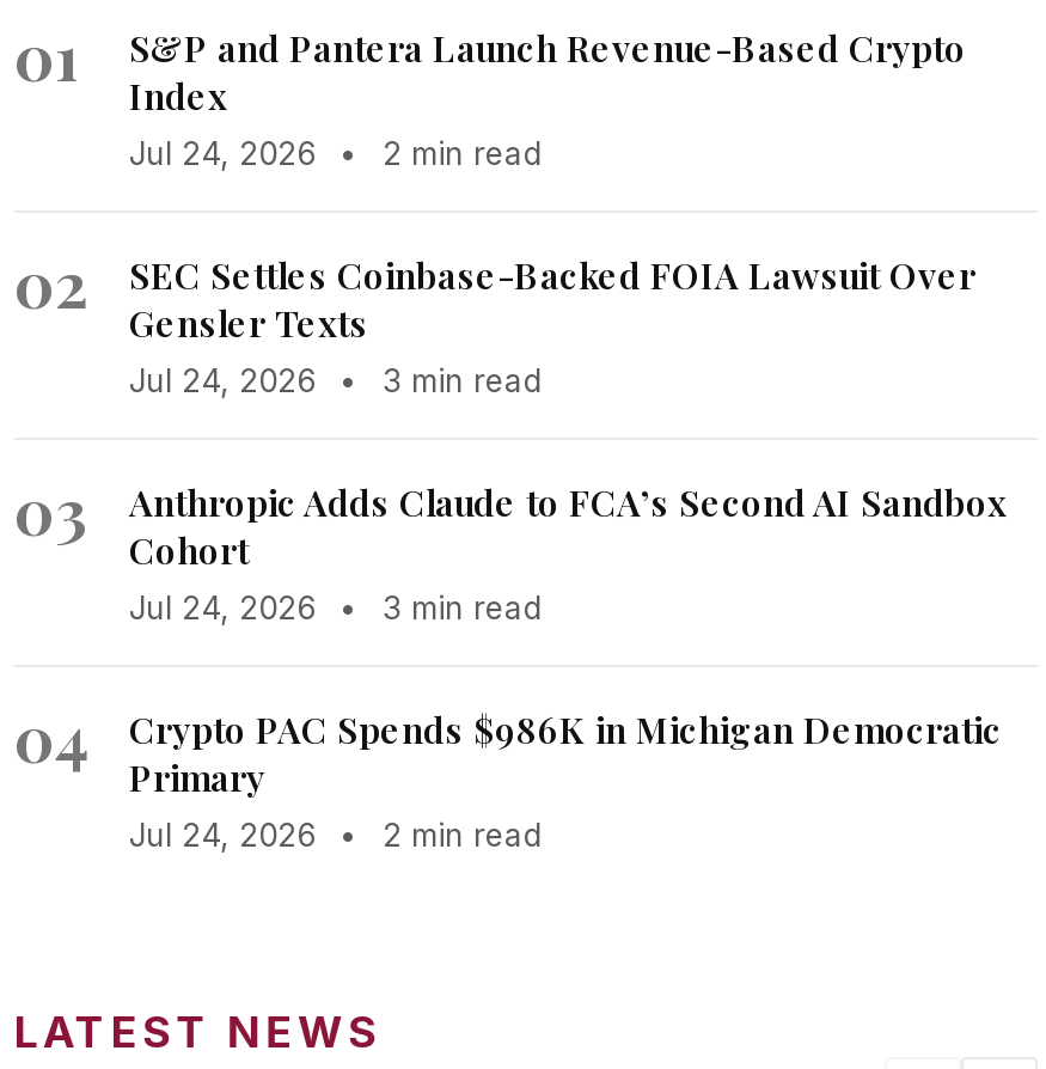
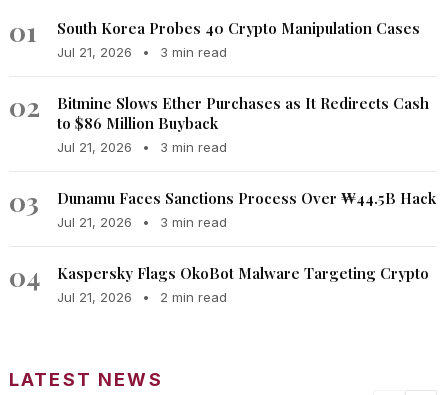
[129,25,966,173] S&P and Pantera Launch Revenue-Based Crypto | Index | Jul 24, 2026 • 2 min read -> [57,18,420,60] South Korea Probes 40 Crypto Manipulation Cases | Jul 21, 2026 • 3 min read
[129,252,975,400] SEC Settles Coinbase-Backed FOIA Lawsuit Over | Gensler Texts | Jul 24, 2026 • 3 min read -> [57,93,429,155] Bitmine Slows Ether Purchases as It Redirects Cash | to $86 Million Buyback | Jul 21, 2026 • 3 min read
[129,479,1007,628] Anthropic Adds Claude to FCA’s Second AI Sandbox | Cohort | Jul 24, 2026 • 3 min read -> [57,188,436,230] Dunamu Faces Sanctions Process Over ₩44.5B Hack | Jul 21, 2026 • 3 min read
[129,706,1002,855] Crypto PAC Spends $986K in Michigan Democratic | Primary | Jul 24, 2026 • 2 min read -> [57,263,429,305] Kaspersky Flags OkoBot Malware Targeting Crypto | Jul 21, 2026 • 2 min read

